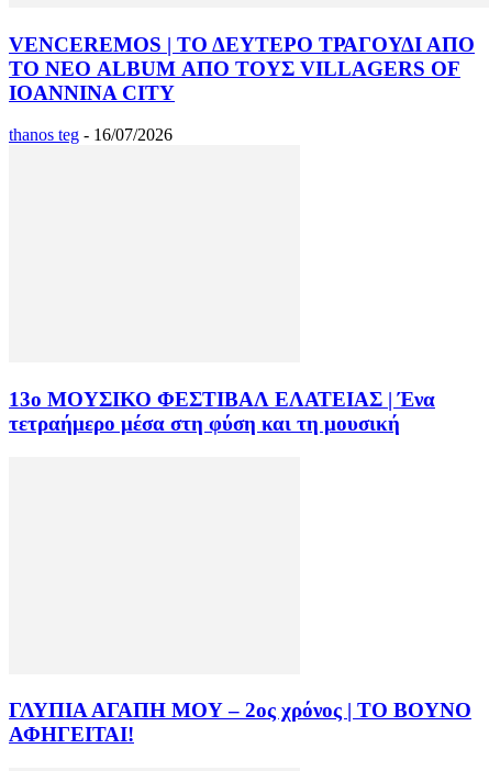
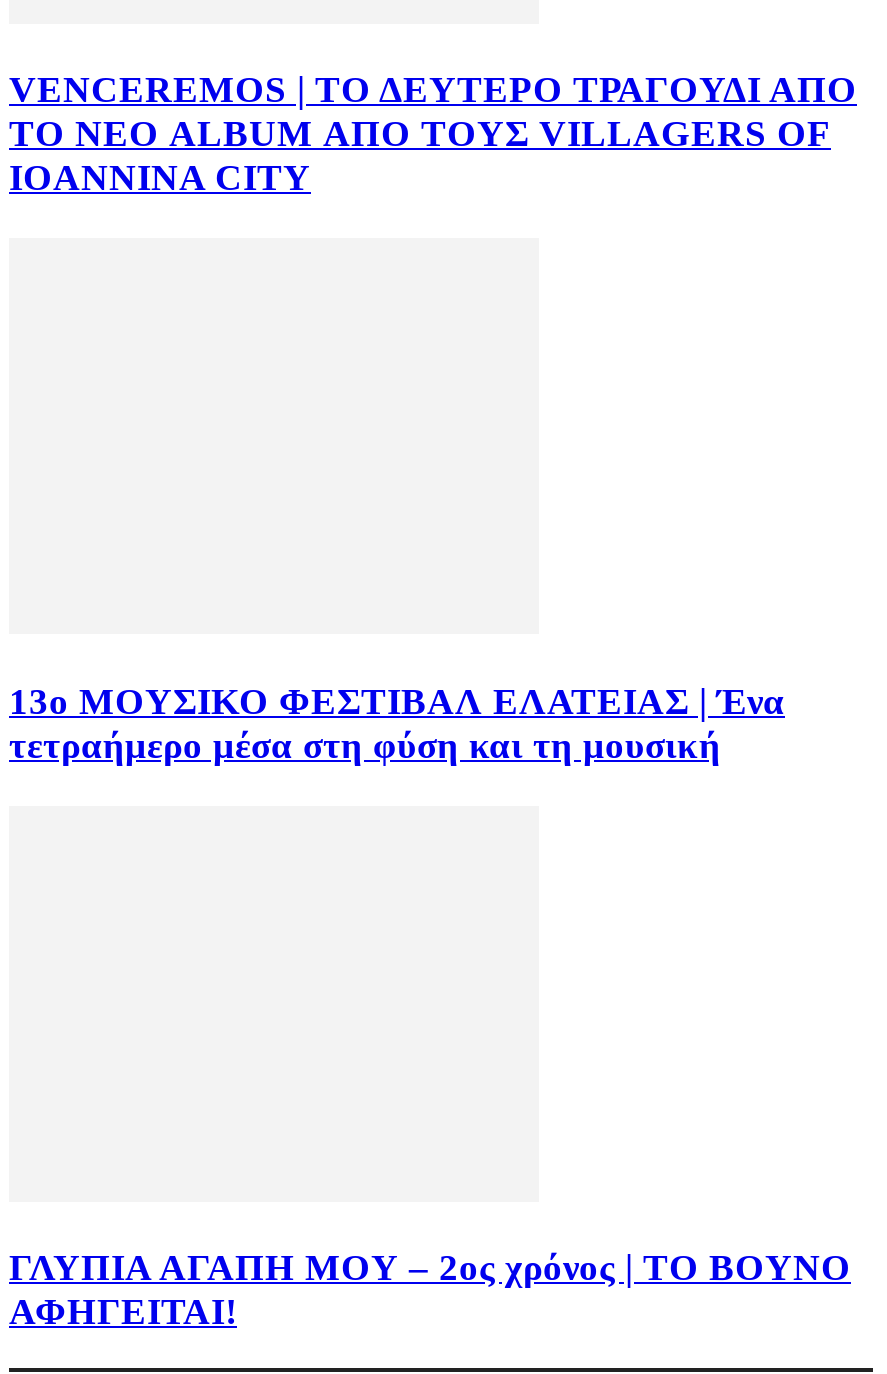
[9,126,173,144] thanos teg - 16/07/2026 -> none

